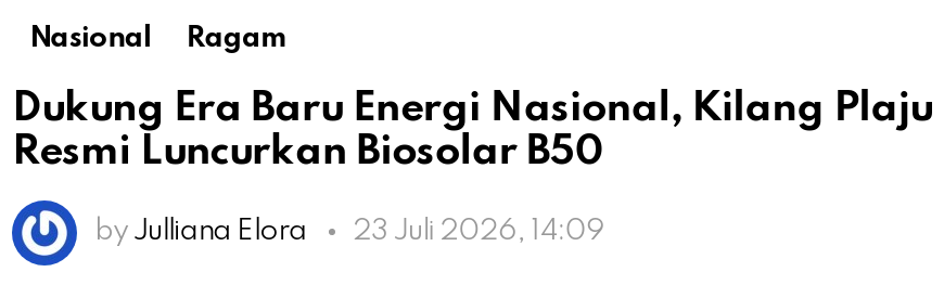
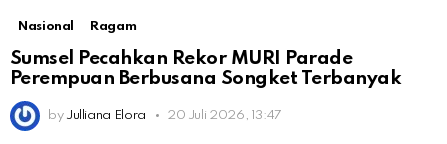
[12,87,932,172] Dukung Era Baru Energi Nasional, Kilang Plaju | Resmi Luncurkan Biosolar B50 -> [10,49,401,88] Sumsel Pecahkan Rekor MURI Parade | Perempuan Berbusana Songket Terbanyak
[94,217,605,245] by Julliana Elora 23 Juli 2026, 14:09 -> [48,109,282,122] by Julliana Elora 20 Juli 2026, 13:47

